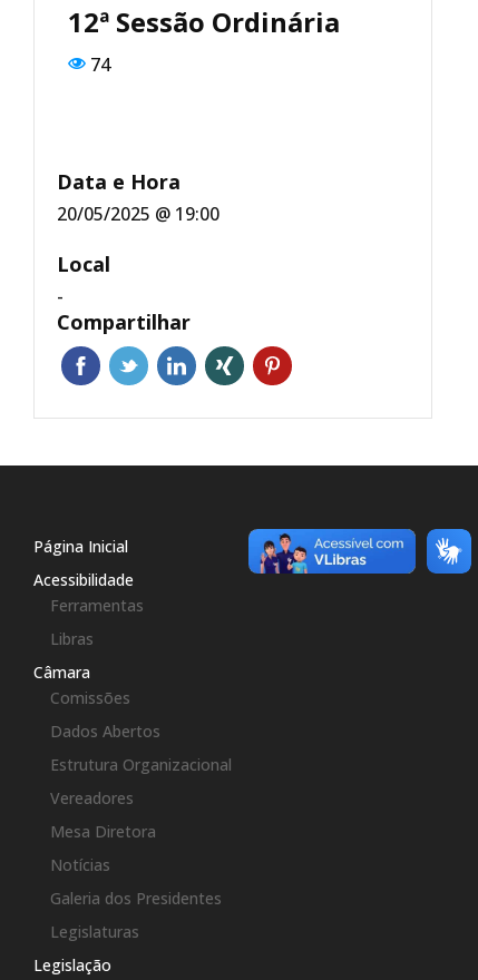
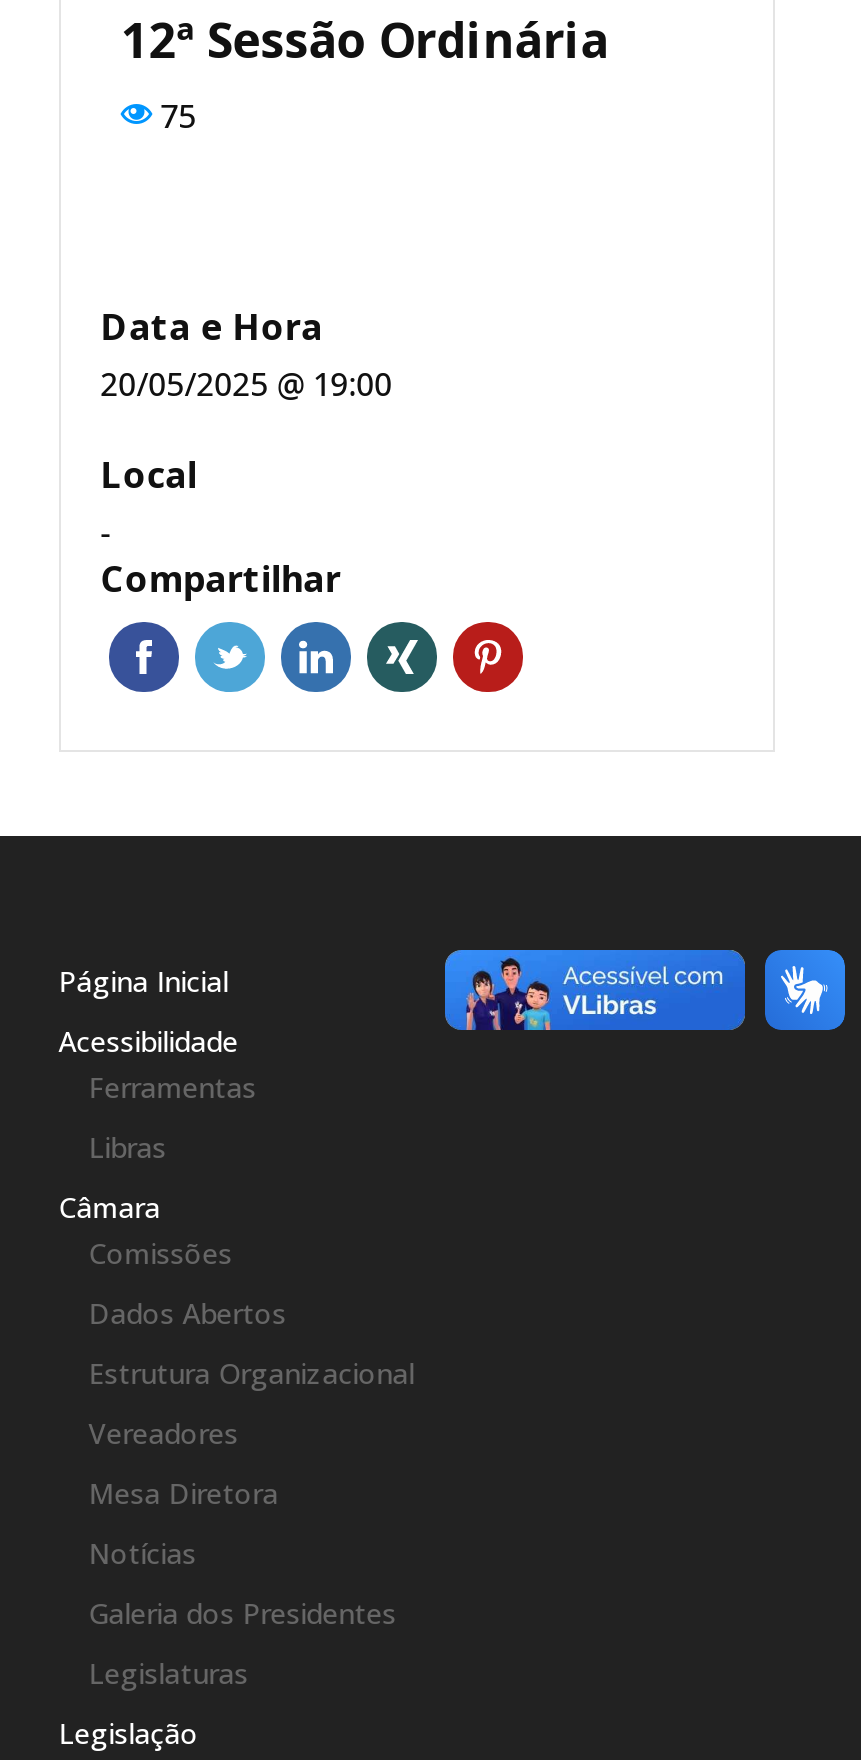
[86,53,110,77] 74 -> [153,95,197,139] 75

